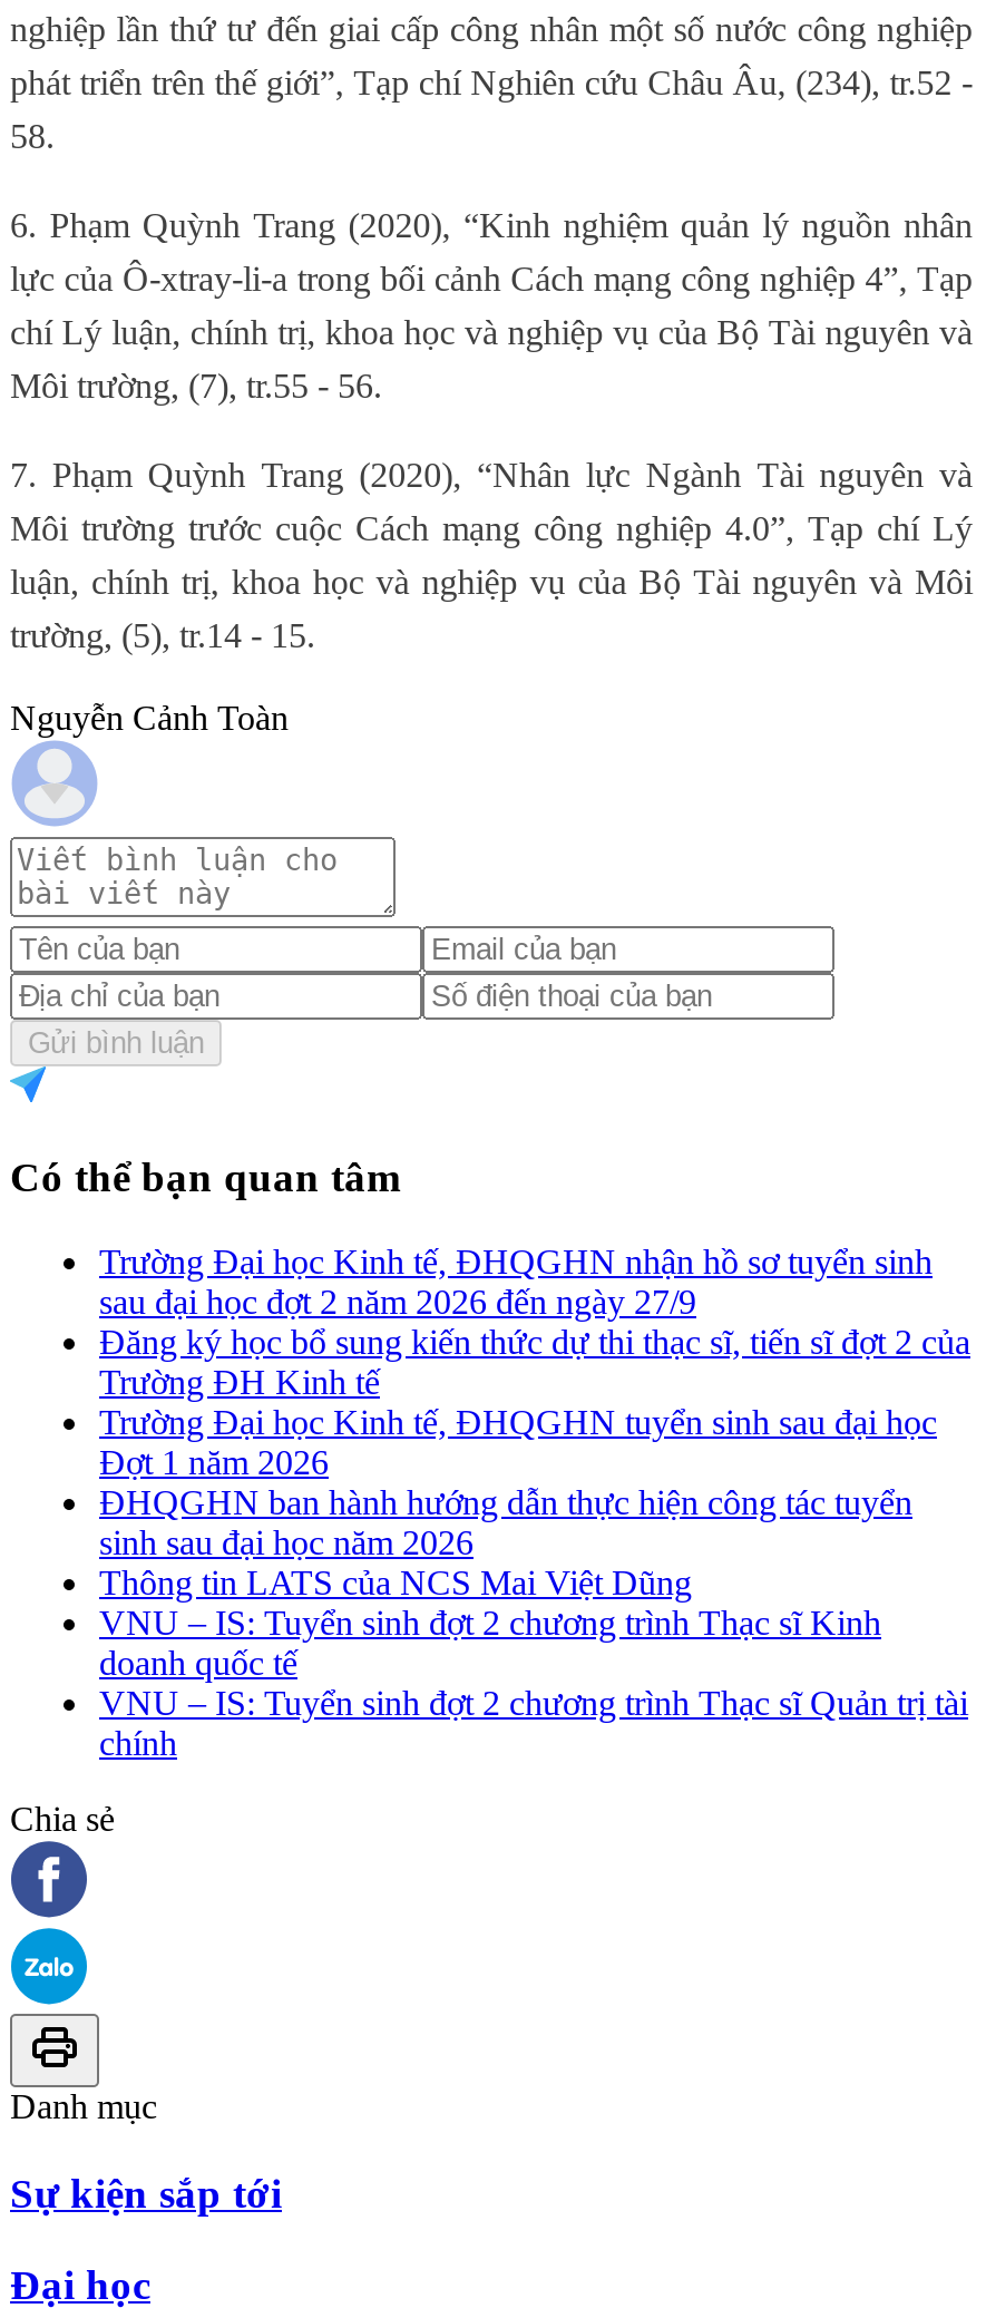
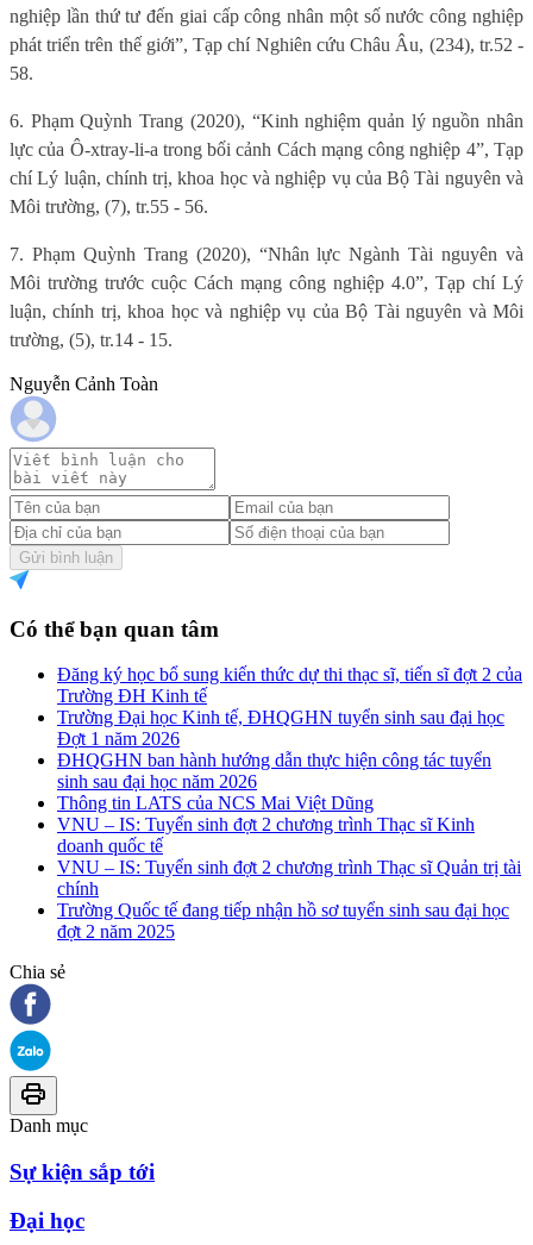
[99,1243,933,1321] Trường Đại học Kinh tế, ĐHQGHN nhận hồ sơ tuyển sinh | sau đại học đợt 2 năm 2026 đến ngày 27/9 -> none
moved [99,1323,970,1762] -> [57,664,522,899]: Đăng ký học bổ sung kiến thức dự thi thạc sĩ, tiến sĩ đợt 2 của | Trường ĐH Kinh tế | Trường Đại học Kinh tế, ĐHQGHN tuyển sinh sau đại học | ... | VNU – IS: Tuyển sinh đợt 2 chương trình Thạc sĩ Quản trị tài | chính
none -> [57,900,509,942] Trường Quốc tế đang tiếp nhận hồ sơ tuyển sinh sau đại học | đợt 2 năm 2025

